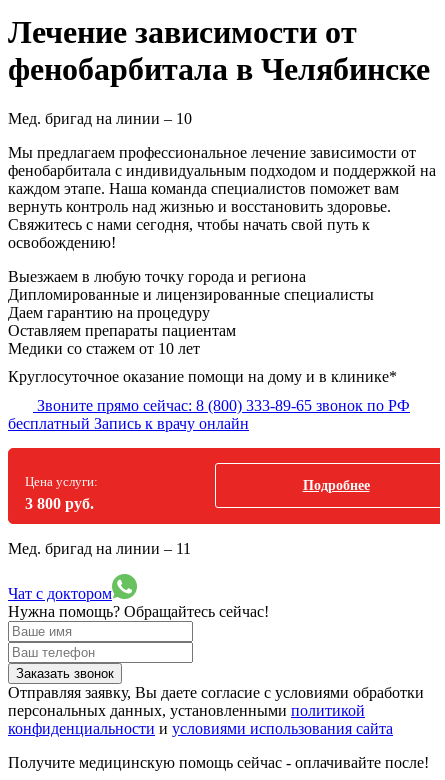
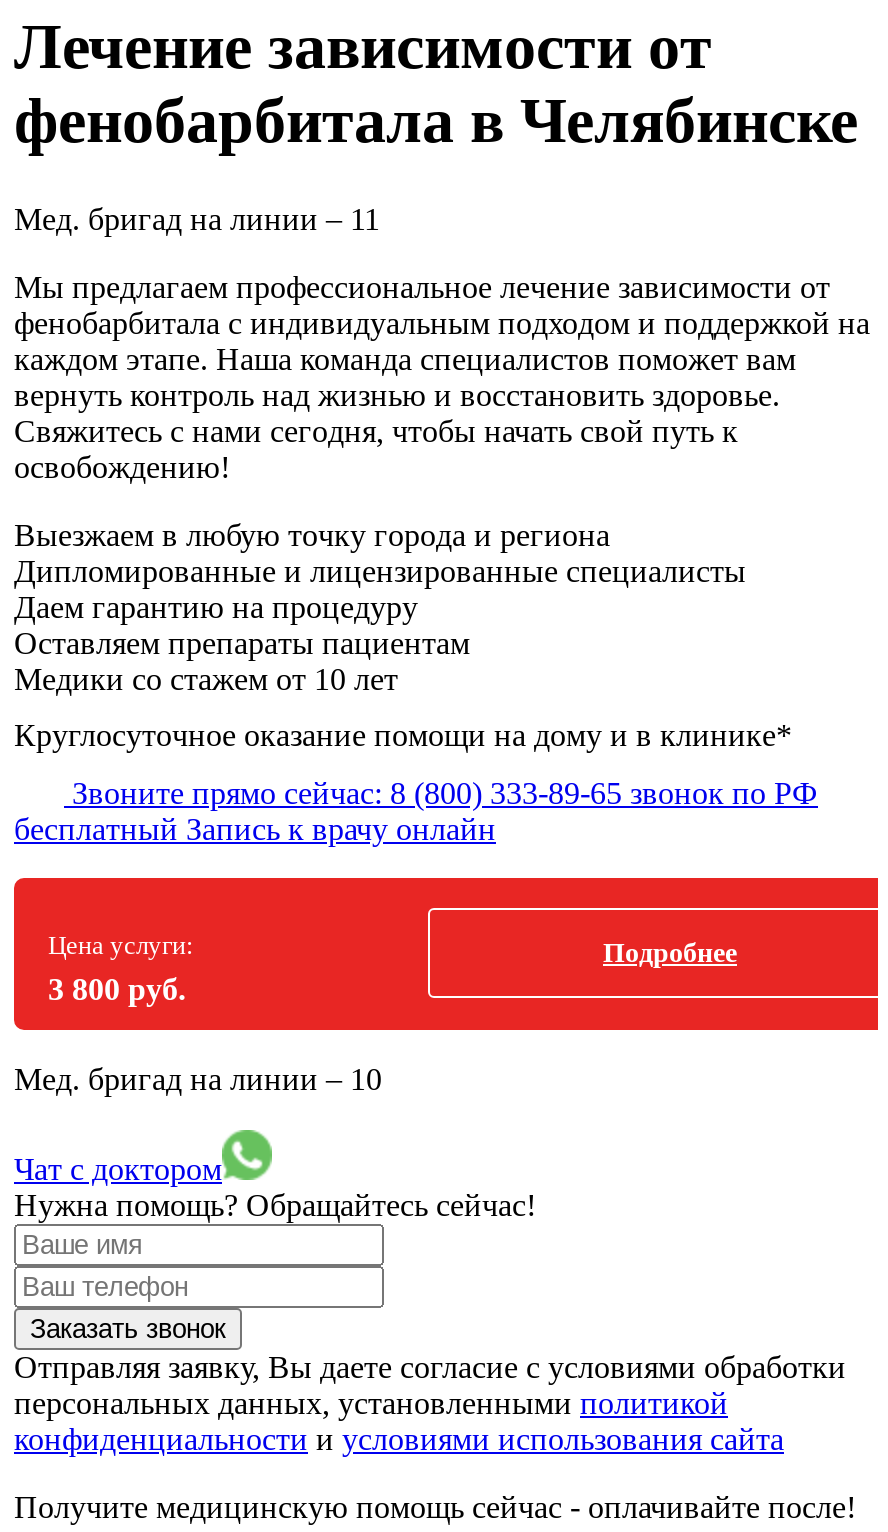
moved [8,110,192,127] -> [14,1062,382,1096]: Мед. бригад на линии – 10
moved [8,540,191,557] -> [14,202,380,236]: Мед. бригад на линии – 11

